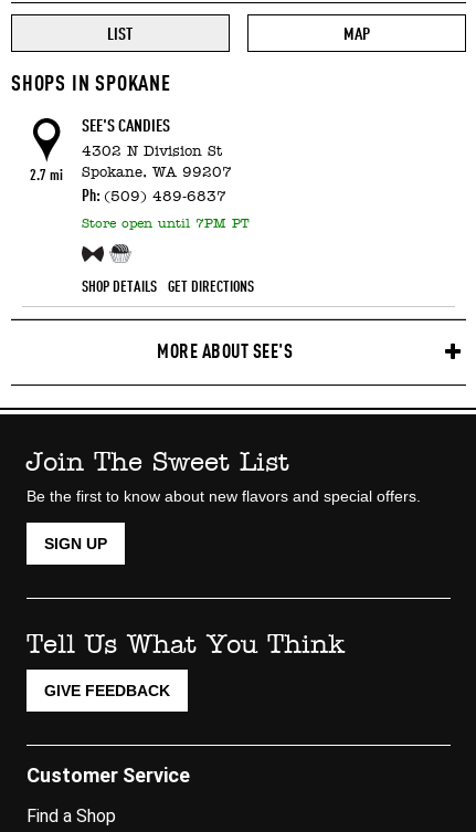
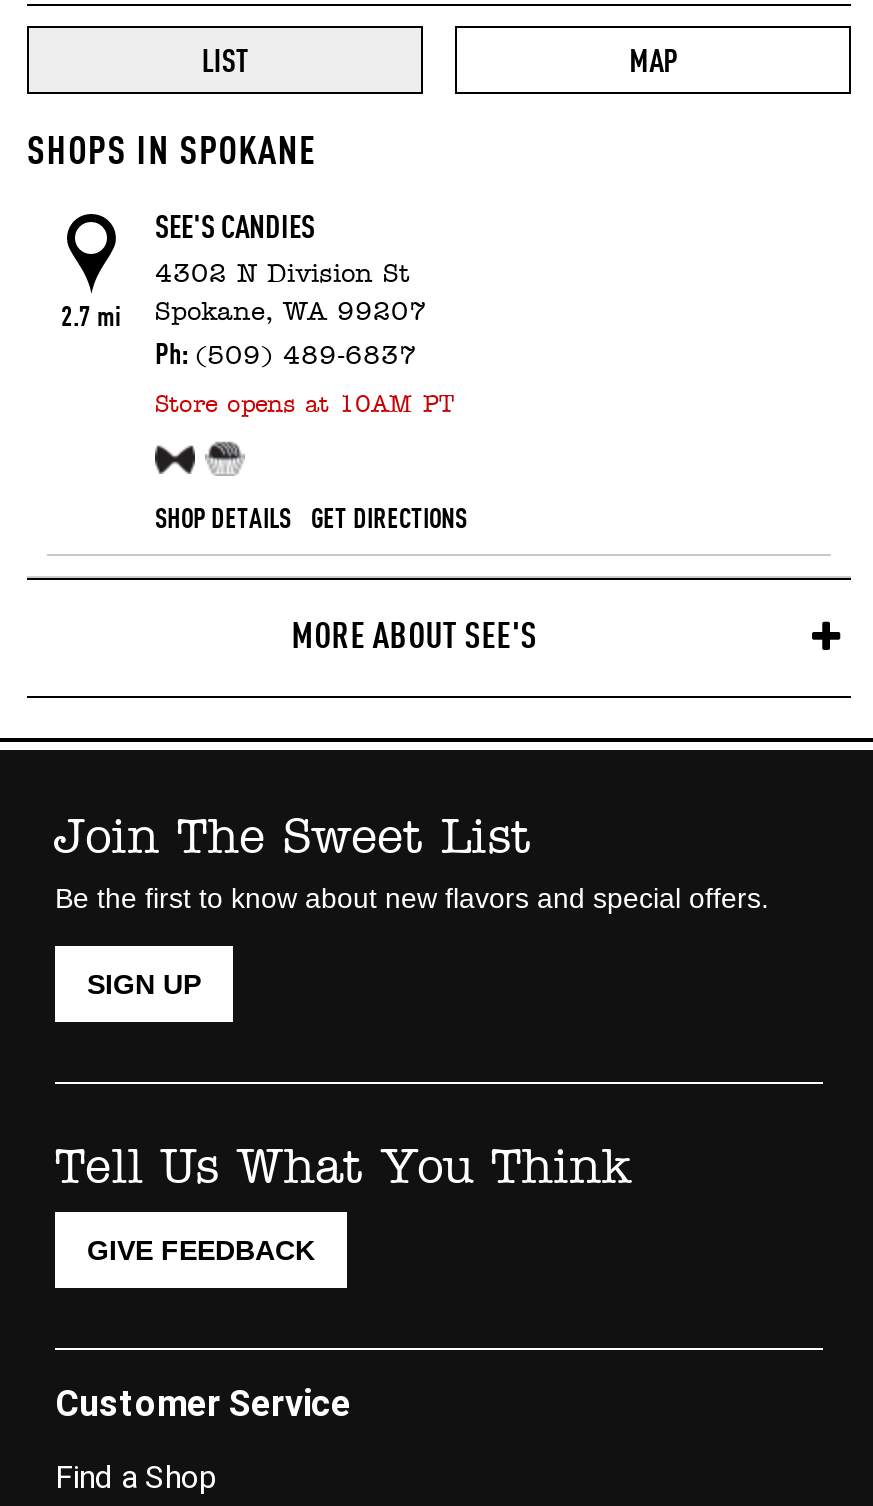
[82,218,250,231] Store open until 7PM PT -> [155,394,455,418] Store opens at 10AM PT

